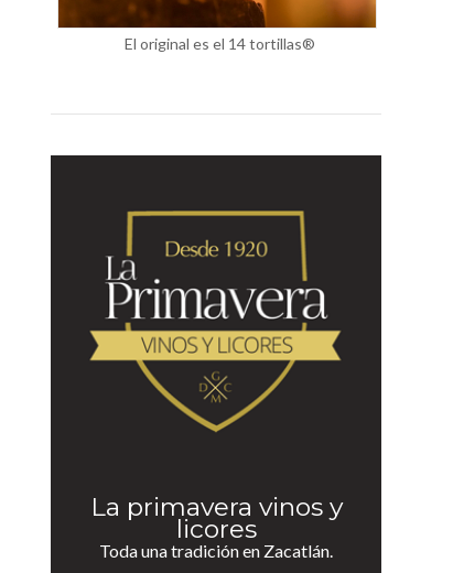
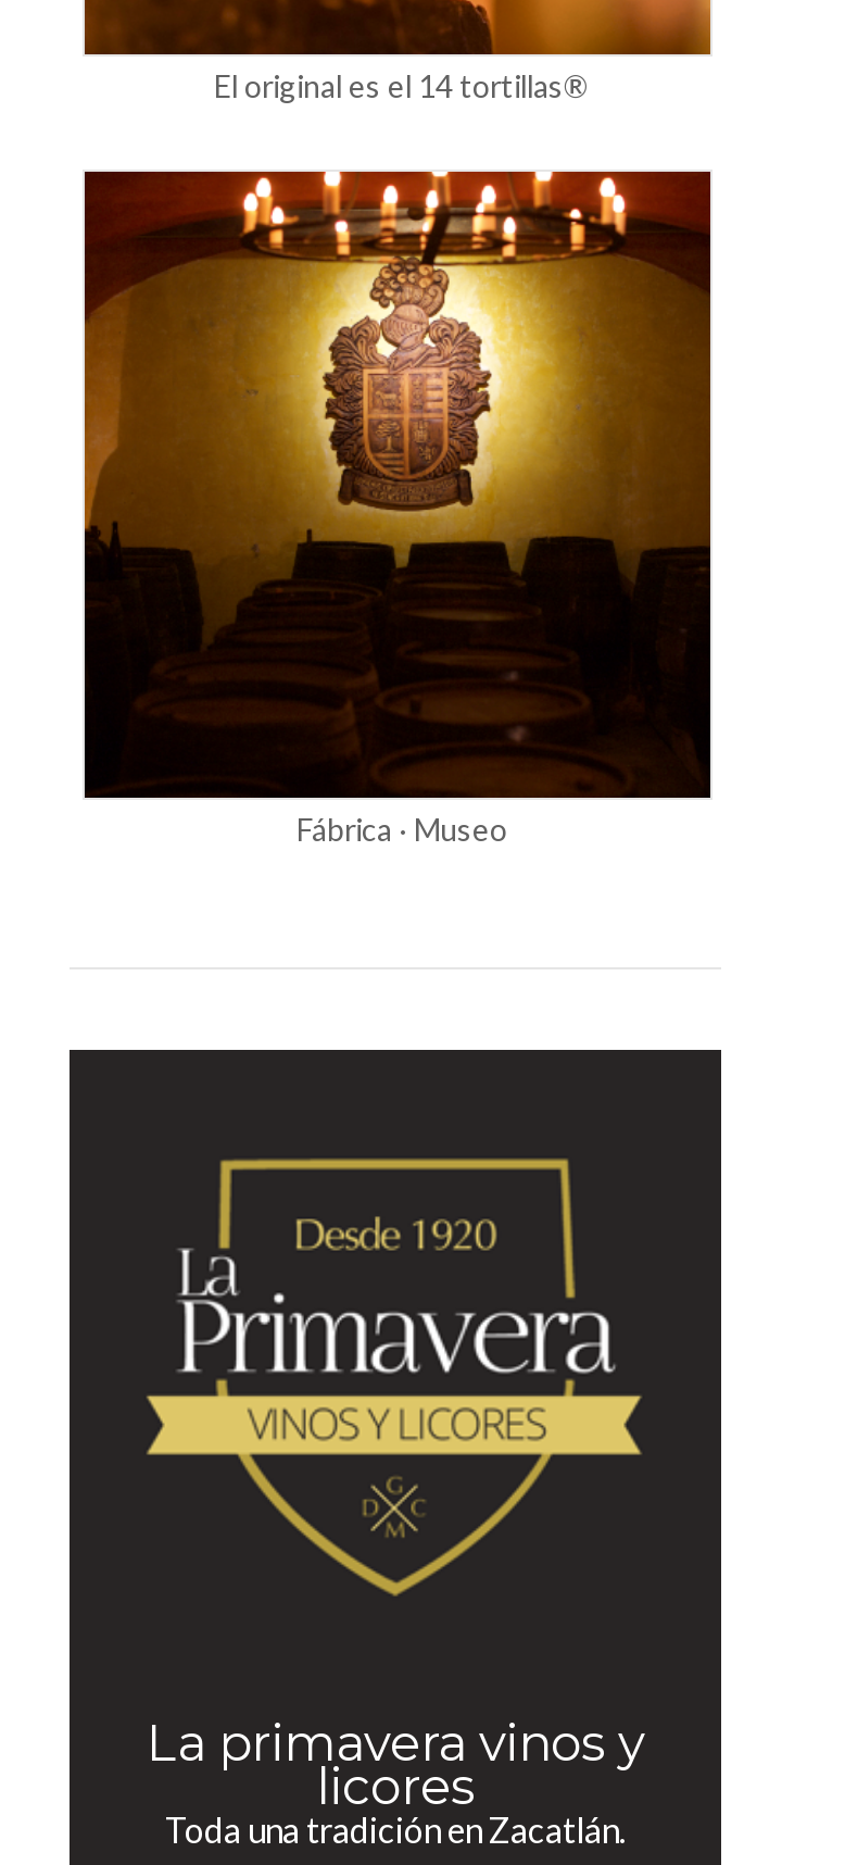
none -> [83,170,712,848] [image] | Fábrica · Museo

